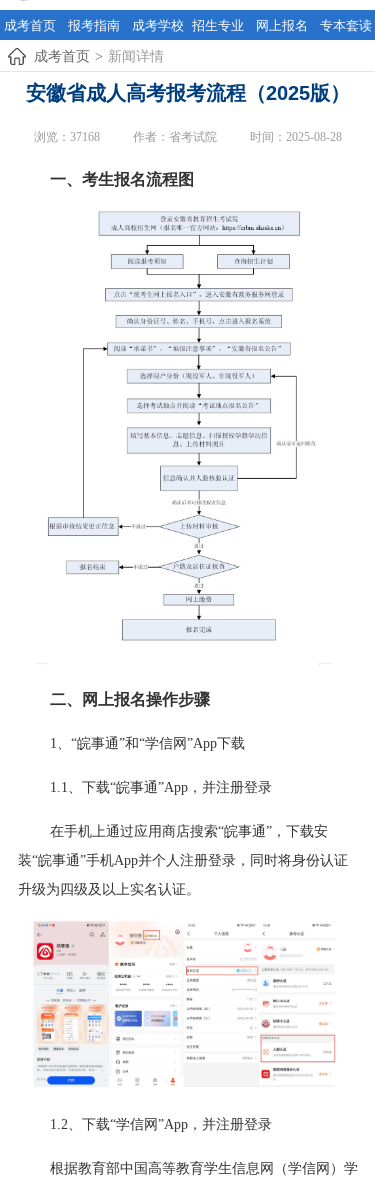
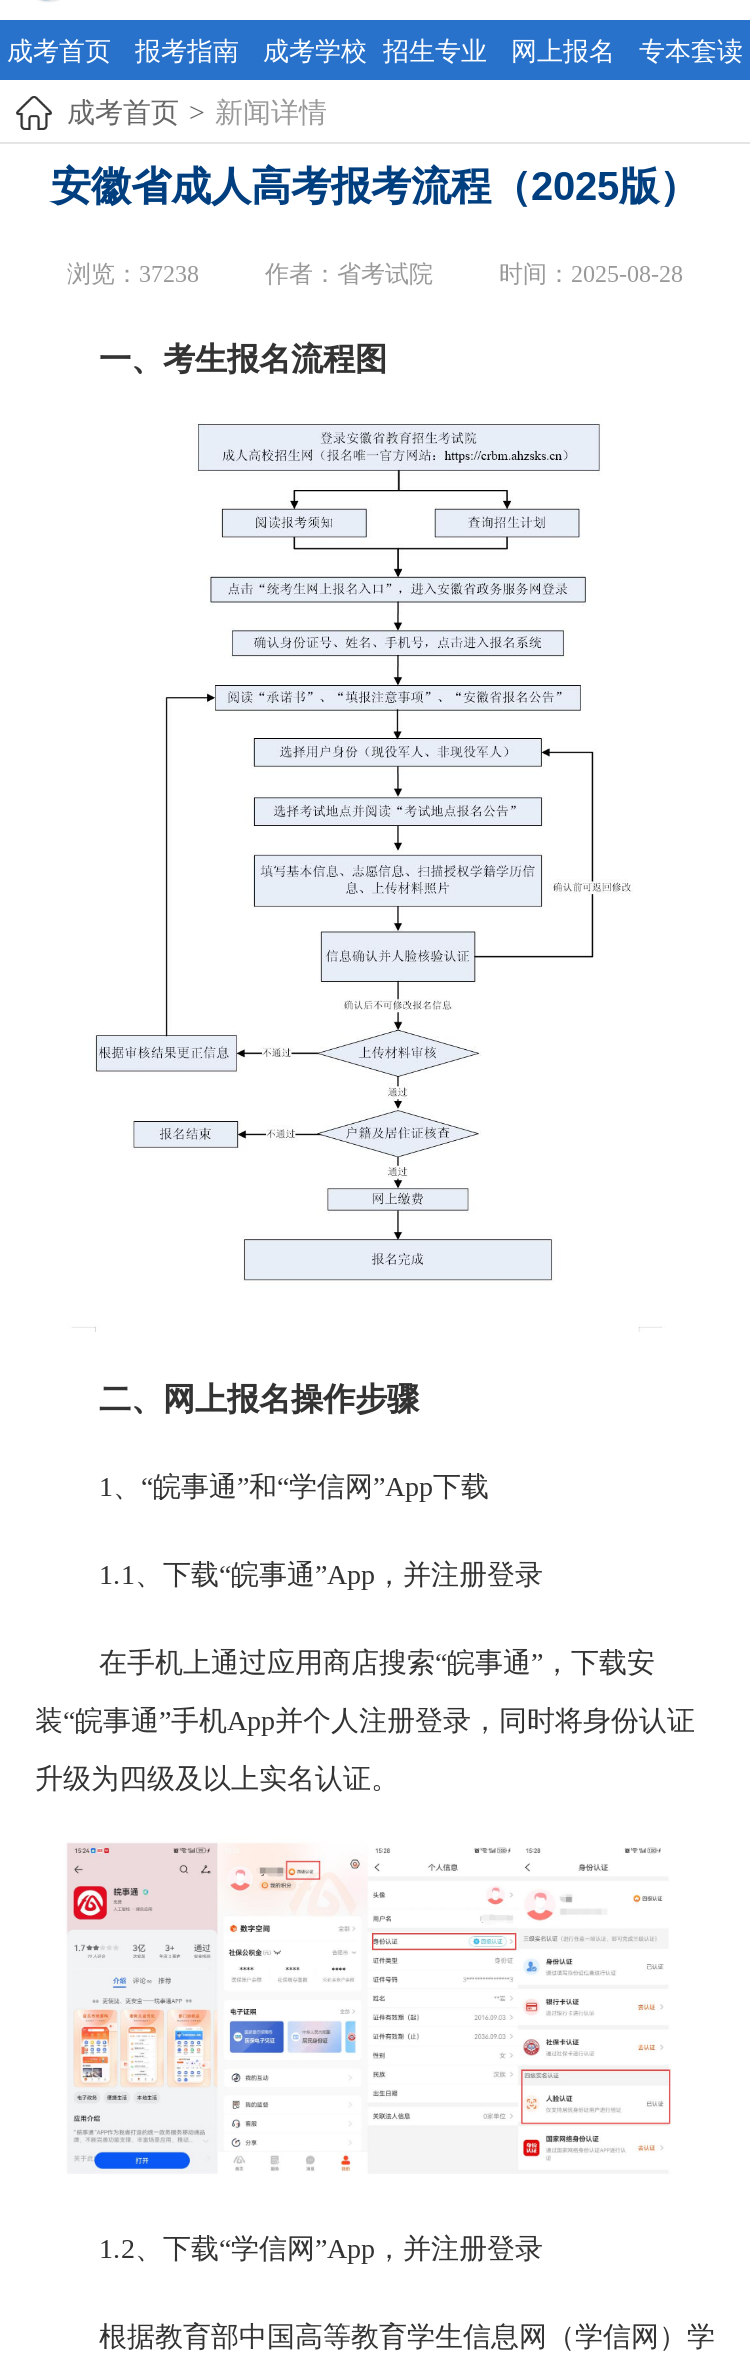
[33,130,99,144] 浏览：37168 -> [67,260,199,288] 浏览：37238

